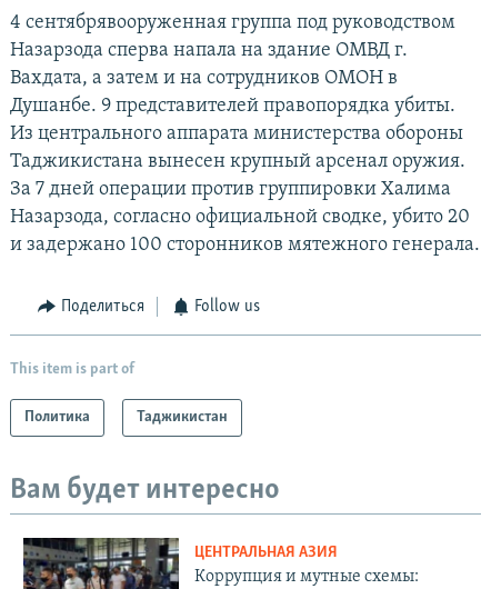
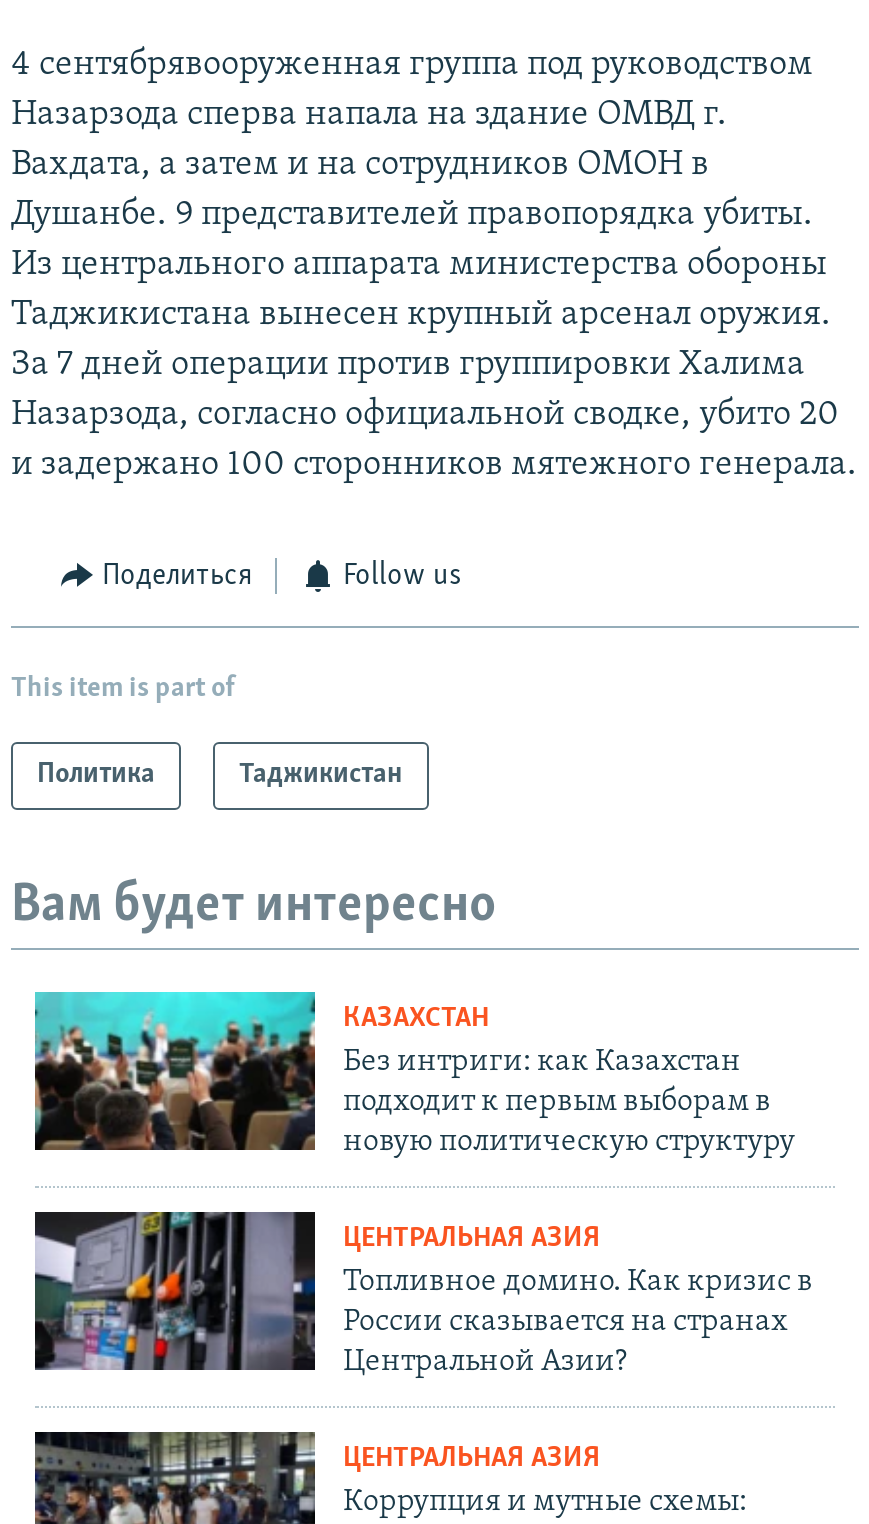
none -> [33,990,813,1379] [image] | КАЗАХСТАН | Без интриги: как Казахстан | подходит к первым выборам в | новую политическую структуру | ЦЕНТРАЛЬНАЯ АЗИЯ | Топливное домино. Как кризис в | России сказывается на странах | Центральной Азии?
none -> [35,1182,315,1372] [image]

